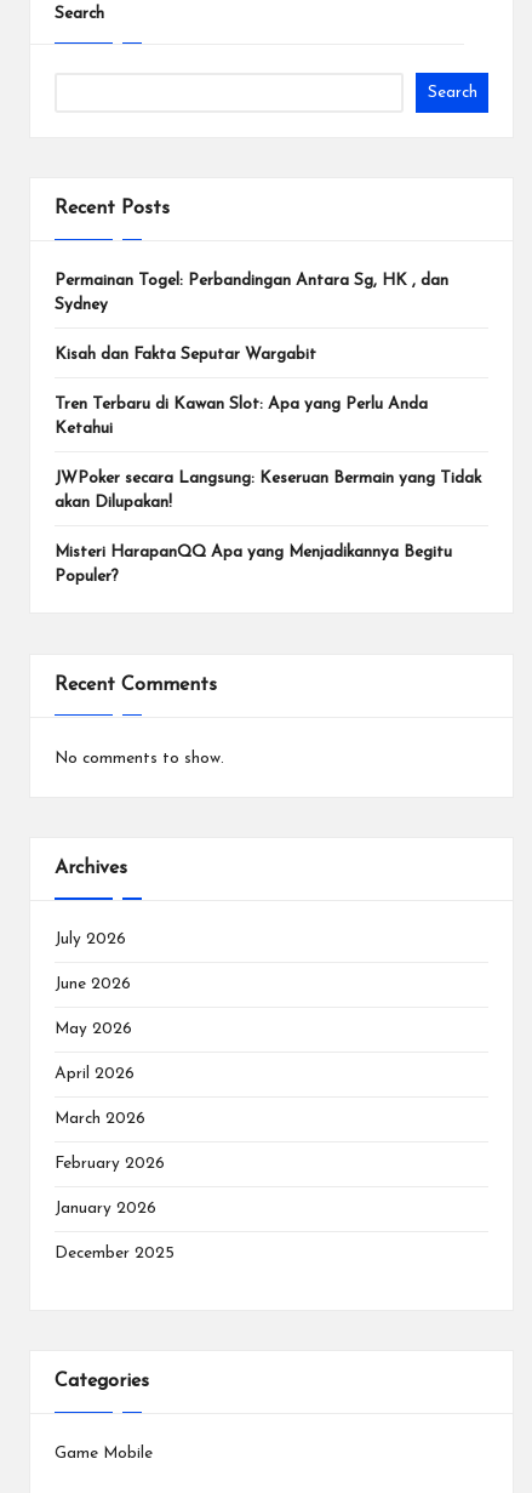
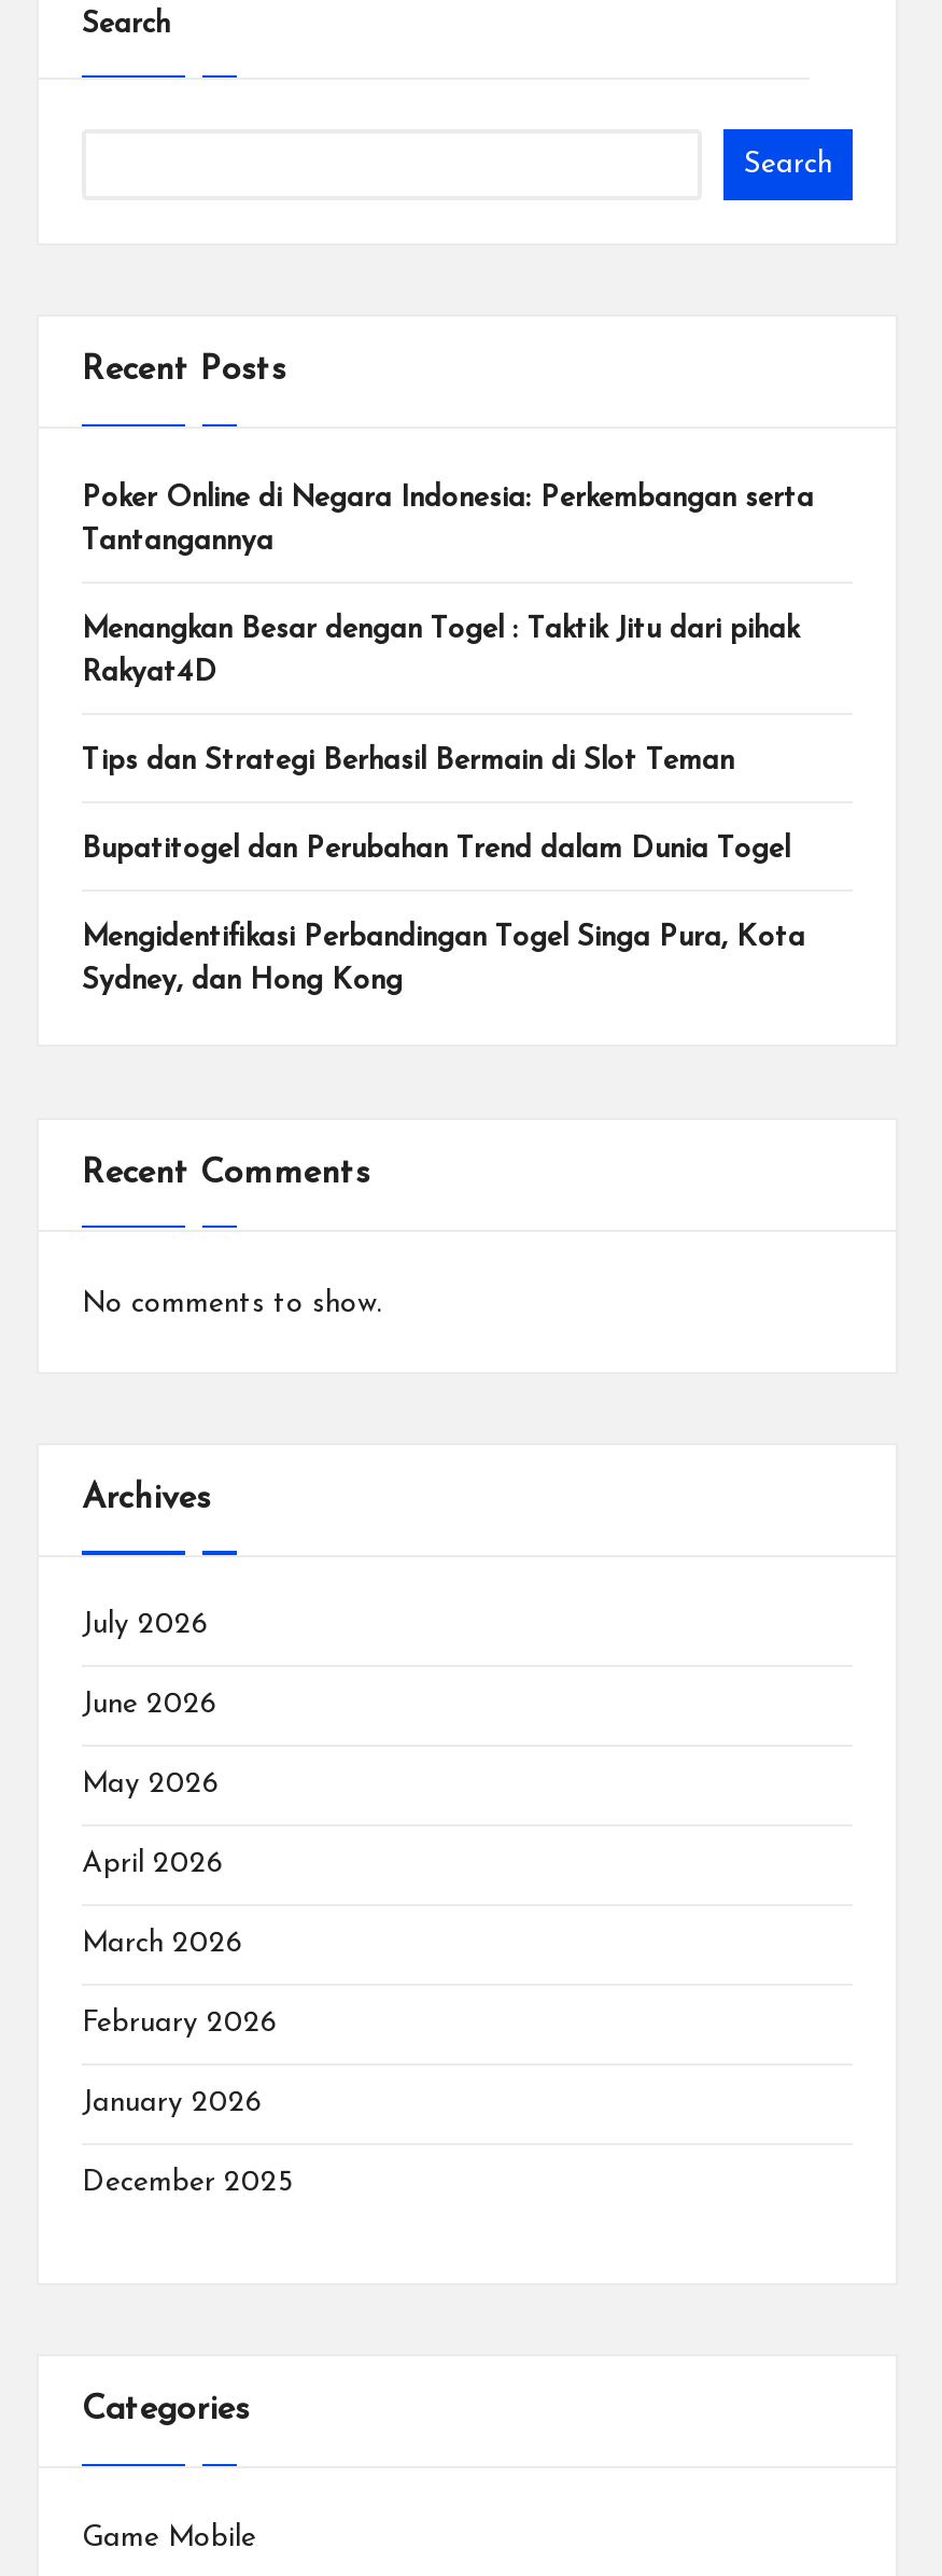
[55,272,481,584] Permainan Togel: Perbandingan Antara Sg, HK , dan | Sydney | Kisah dan Fakta Seputar Wargabit | Tren Terbaru di Kawan Slot: Apa yang Perlu Anda | Ketahui | JWPoker secara Langsung: Keseruan Bermain yang Tidak | akan Dilupakan! | Misteri HarapanQQ Apa yang Menjadikannya Begitu | Populer? -> [82,484,814,994] Poker Online di Negara Indonesia: Perkembangan serta | Tantangannya | Menangkan Besar dengan Togel : Taktik Jitu dari pihak | Rakyat4D | Tips dan Strategi Berhasil Bermain di Slot Teman | Bupatitogel dan Perubahan Trend dalam Dunia Togel | Mengidentifikasi Perbandingan Togel Singa Pura, Kota | Sydney, dan Hong Kong

